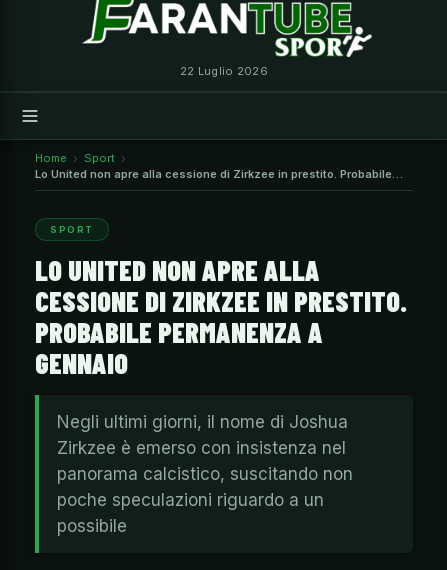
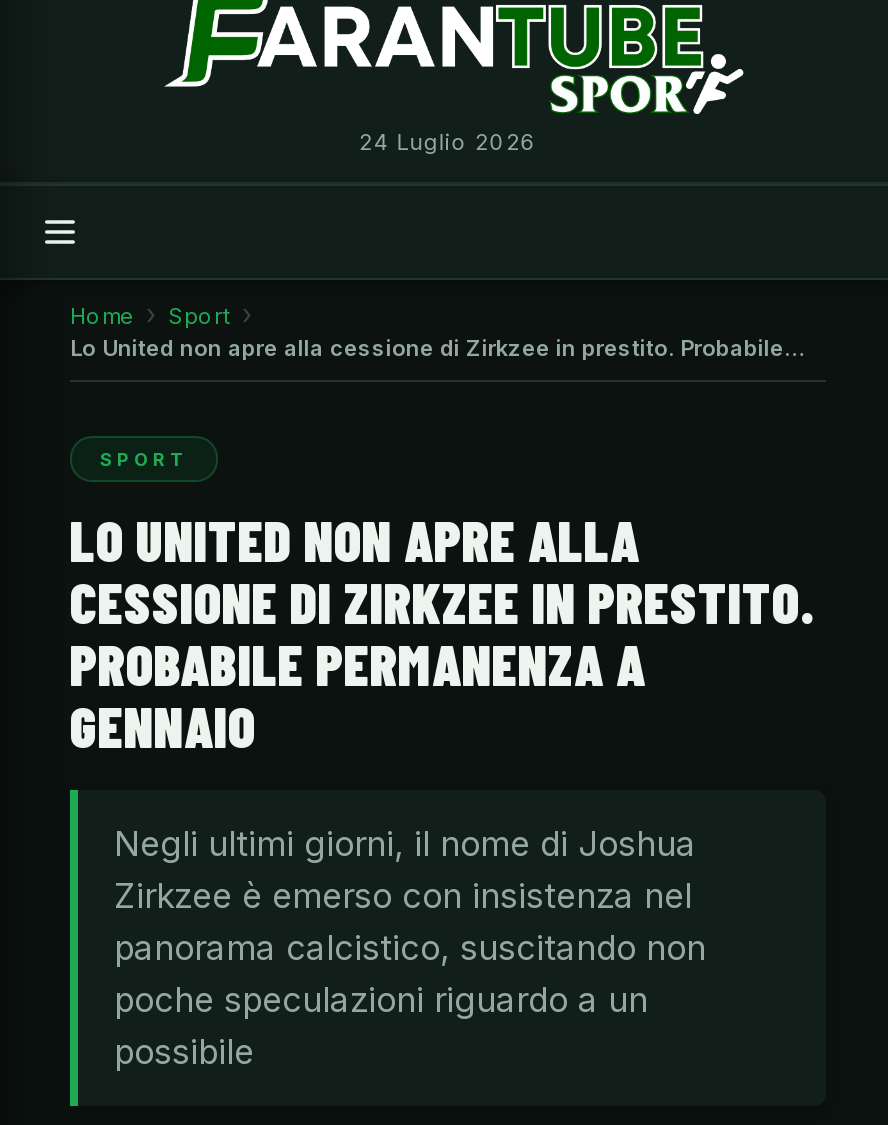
[180,64,268,78] 22 Luglio 2026 -> [359,128,537,156] 24 Luglio 2026

